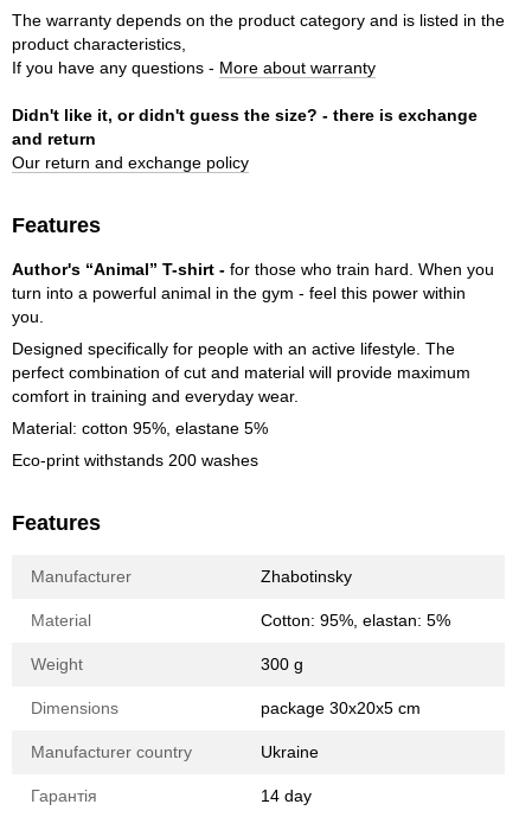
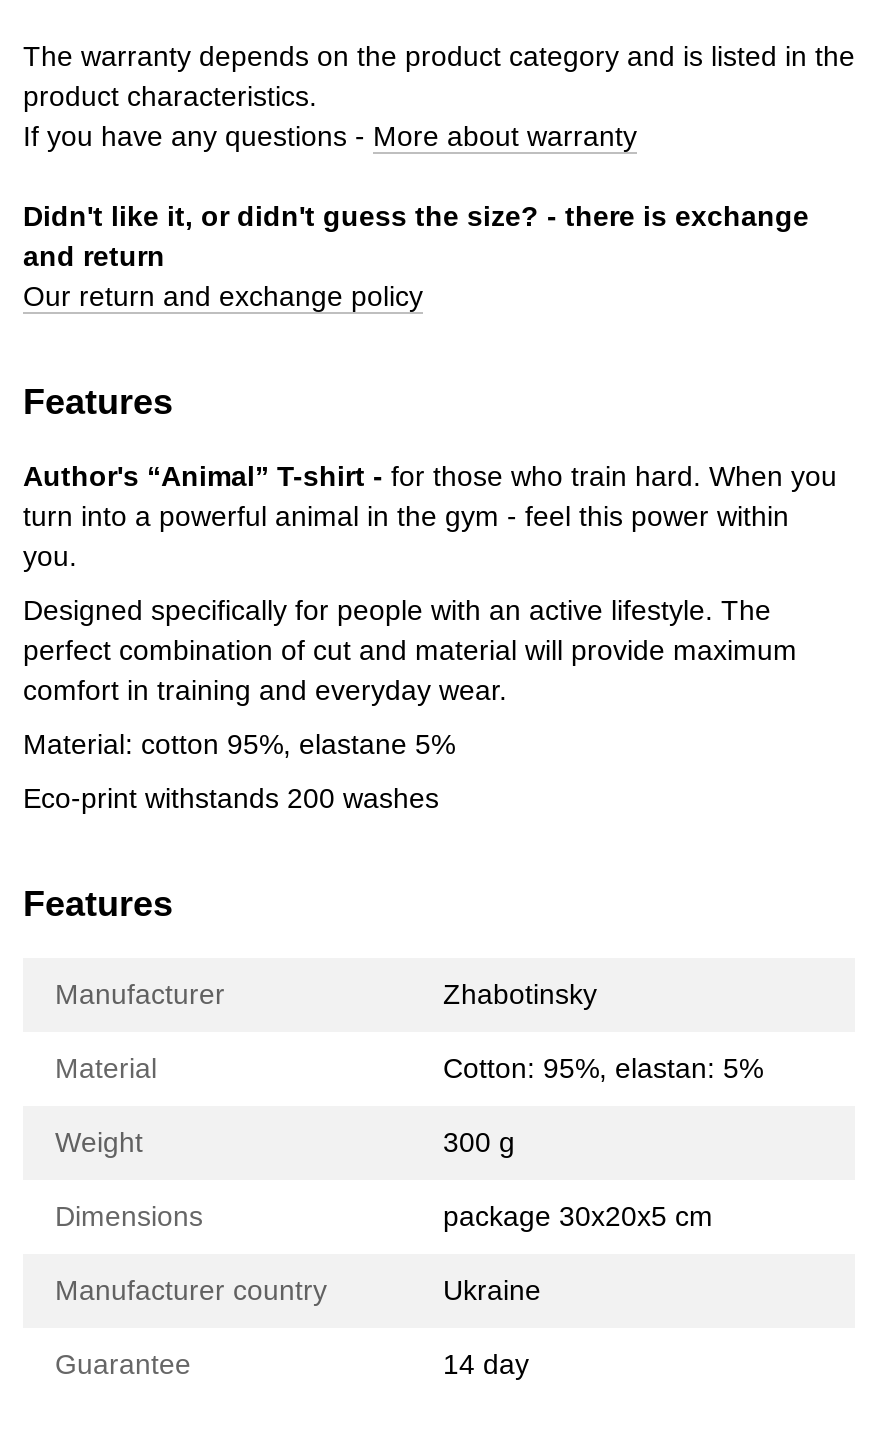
[12,34,186,53] product characteristics, -> [23,80,317,112] product characteristics.
[31,786,97,805] Гарантія -> [55,1348,191,1380] Guarantee

